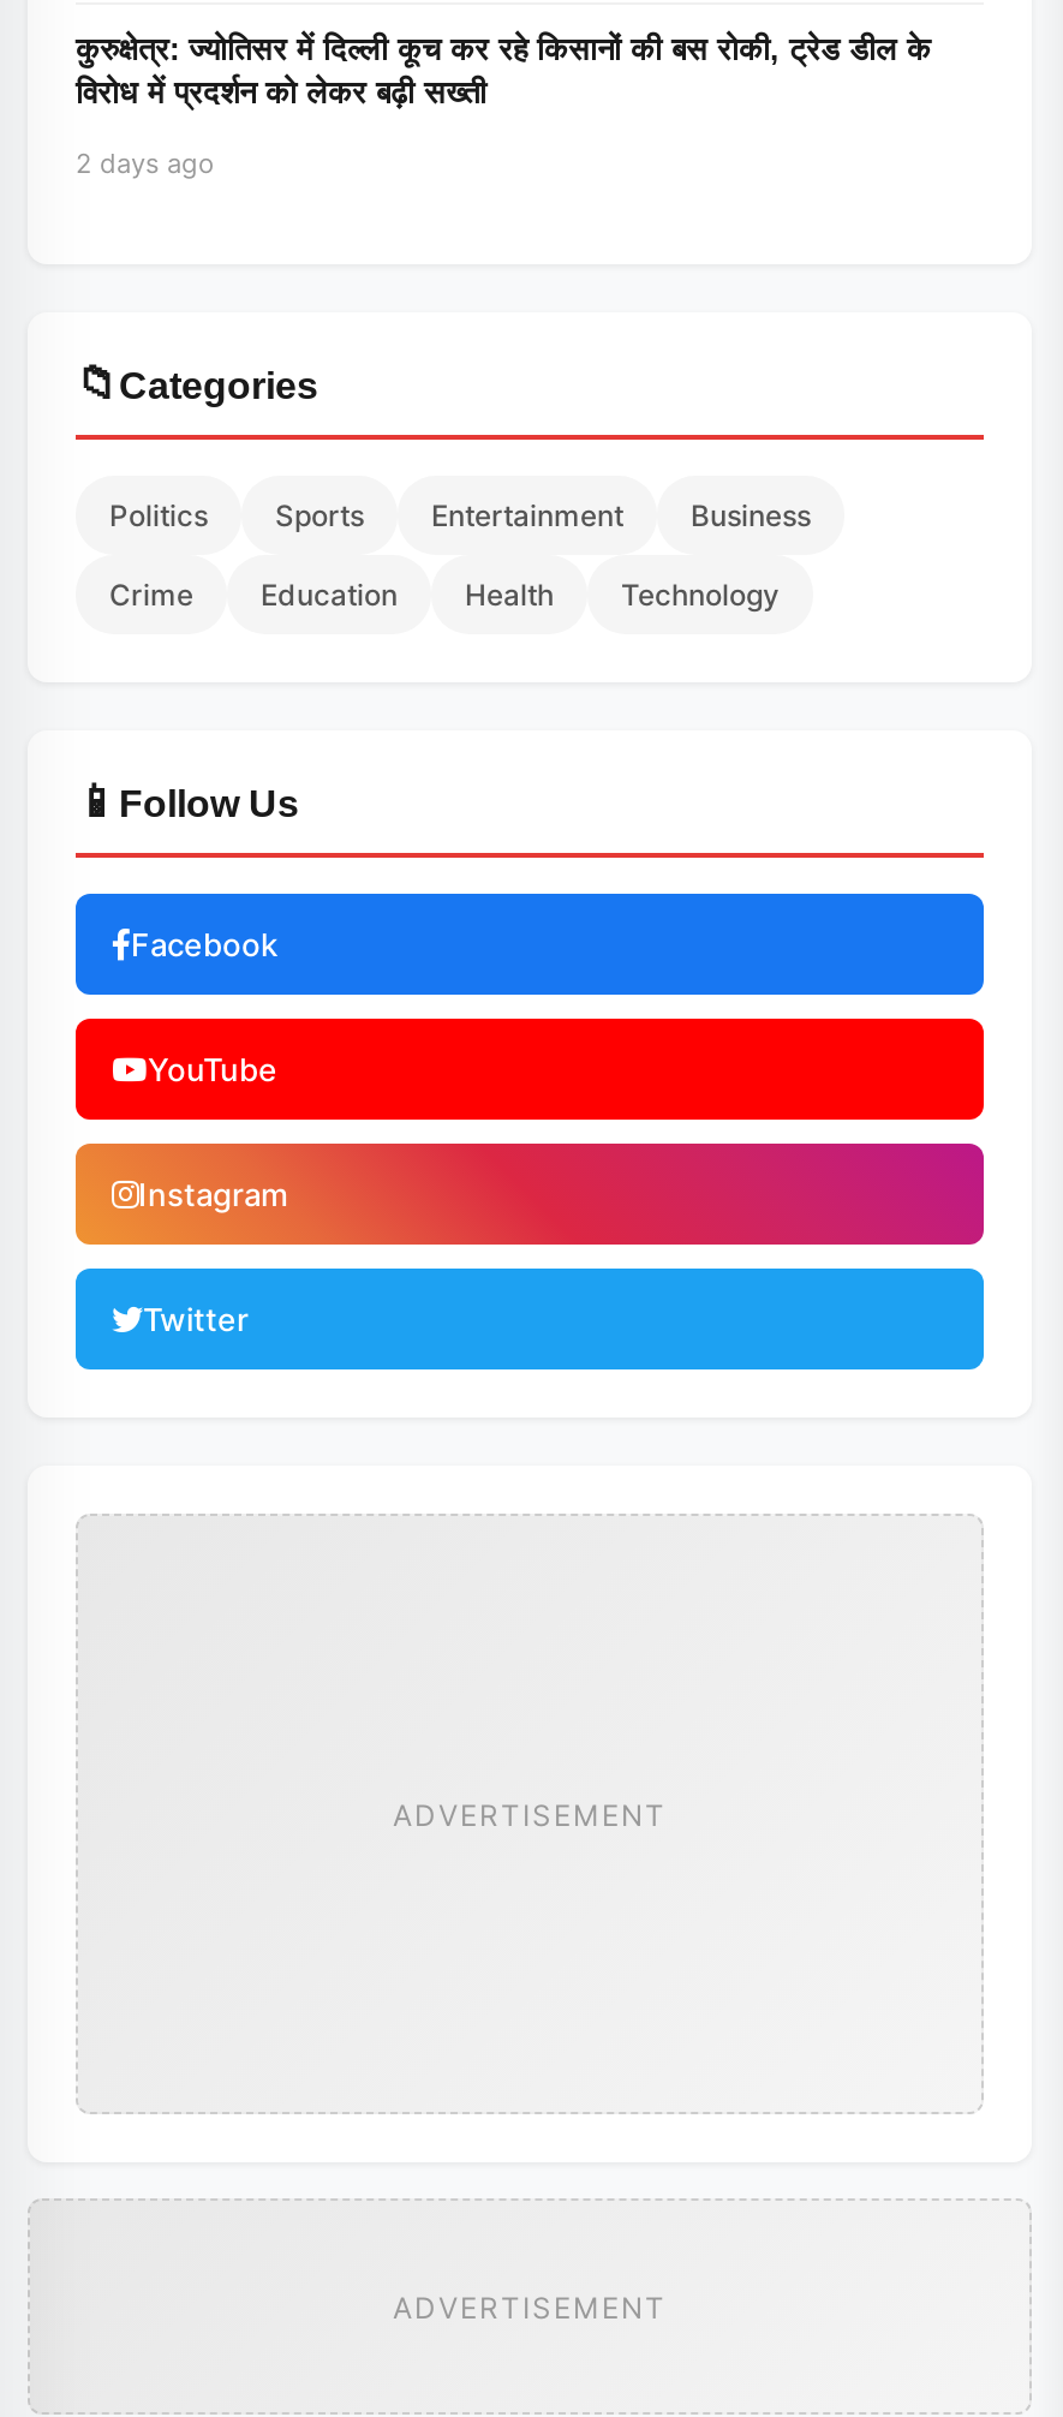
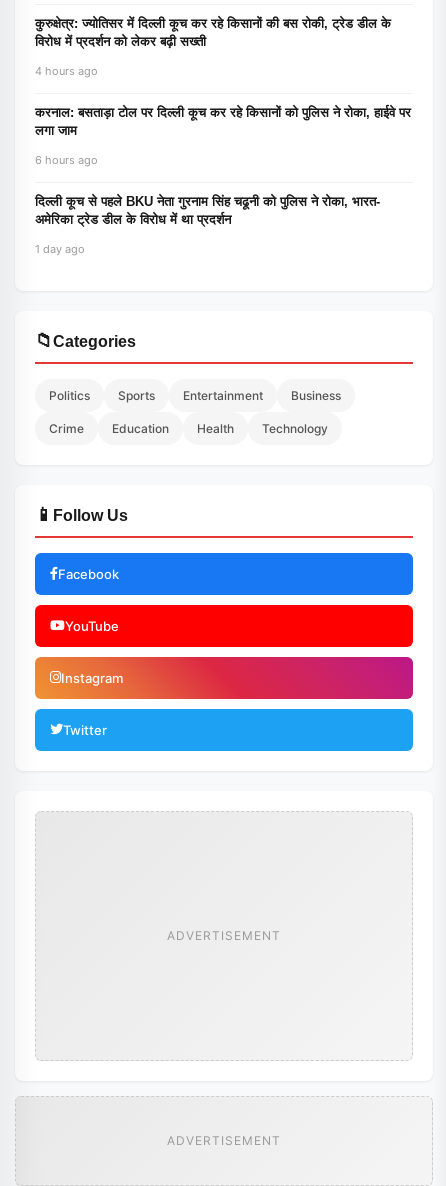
[76,148,215,182] 2 days ago -> [35,64,411,256] 4 hours ago | करनाल: बसताड़ा टोल पर दिल्ली कूच कर रहे किसानों को पुलिस ने रोका, हाईवे पर | लगा जाम | 6 hours ago | दिल्ली कूच से पहले BKU नेता गुरनाम सिंह चढूनी को पुलिस ने रोका, भारत- | अमेरिका ट्रेड डील के विरोध में था प्रदर्शन | 1 day ago

